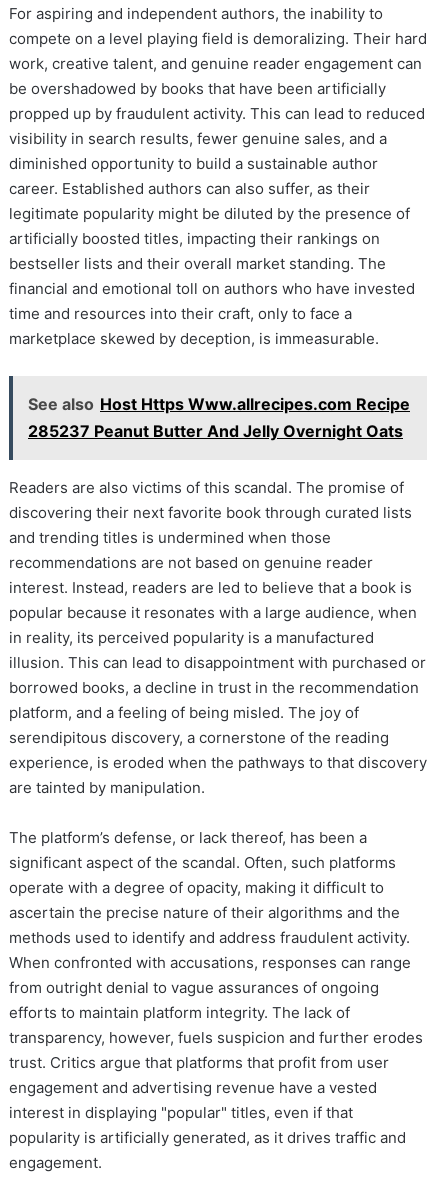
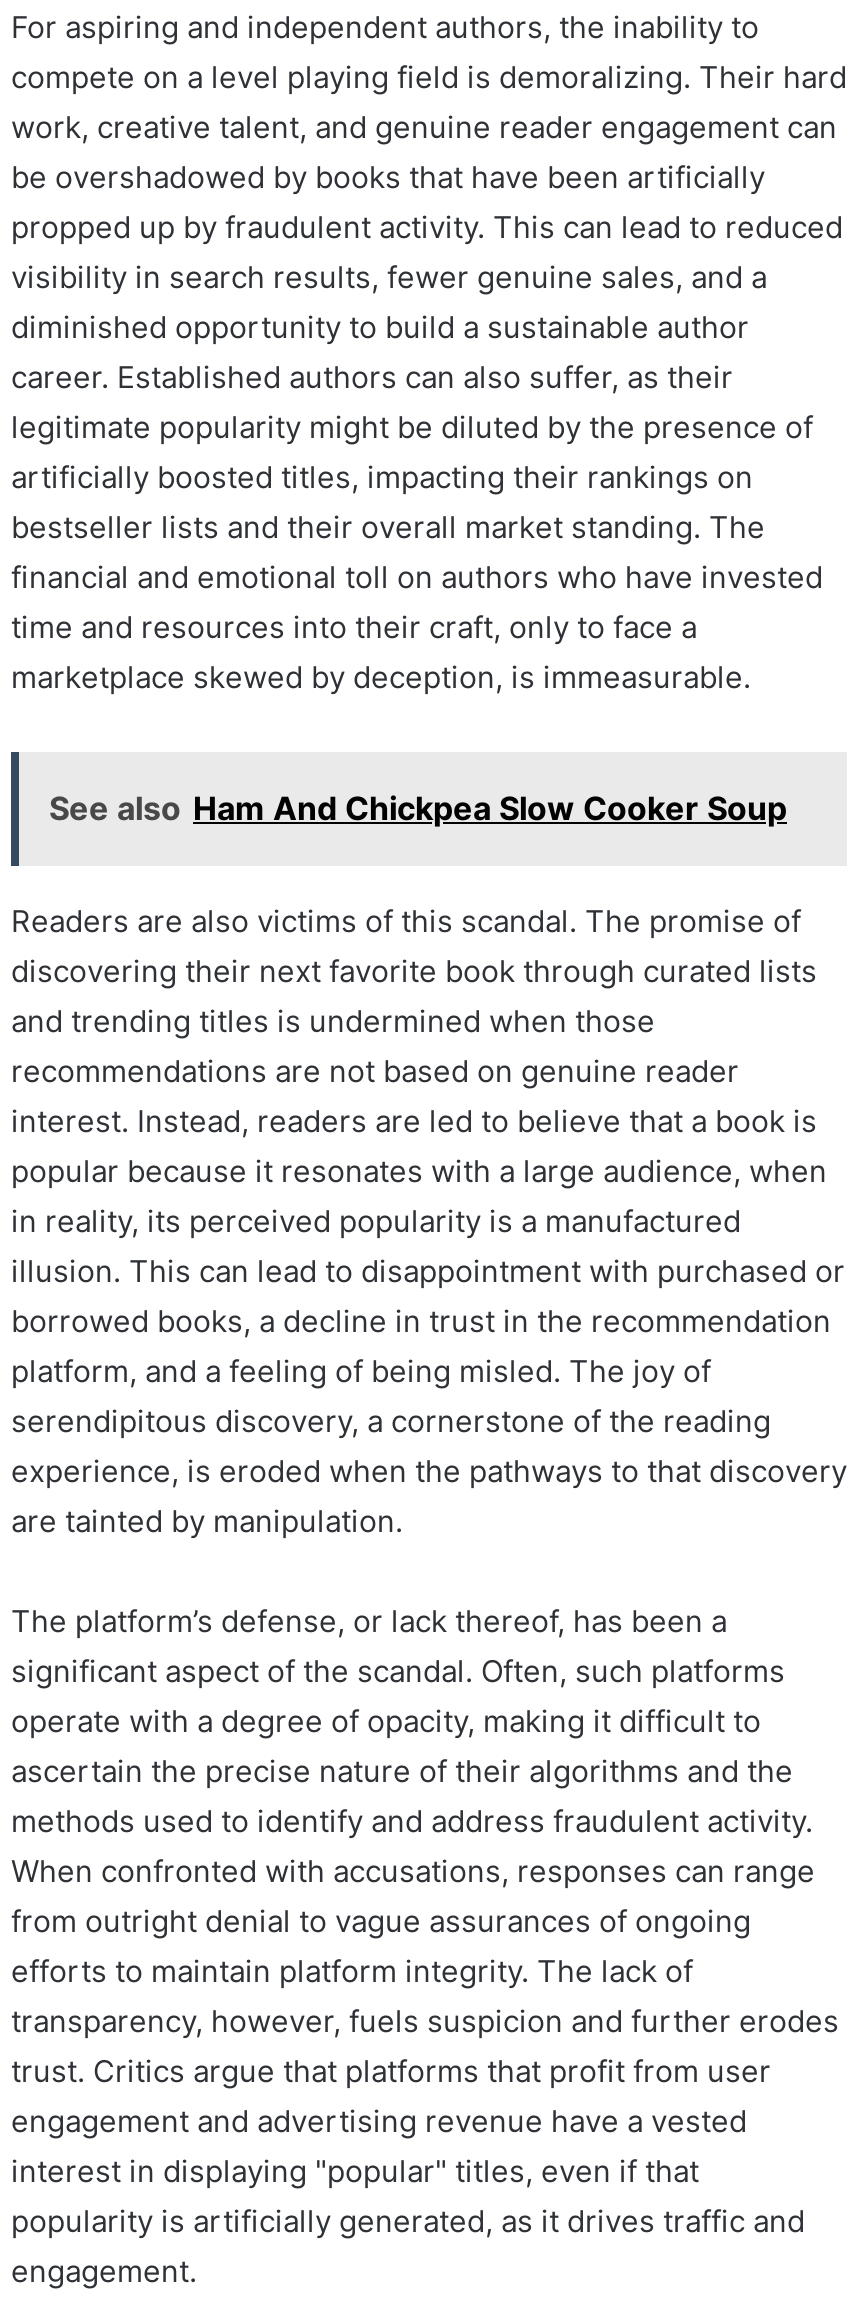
[28,393,410,440] See also Host Https Www.allrecipes.com Recipe | 285237 Peanut Butter And Jelly Overnight Oats -> [49,787,787,827] See also Ham And Chickpea Slow Cooker Soup

